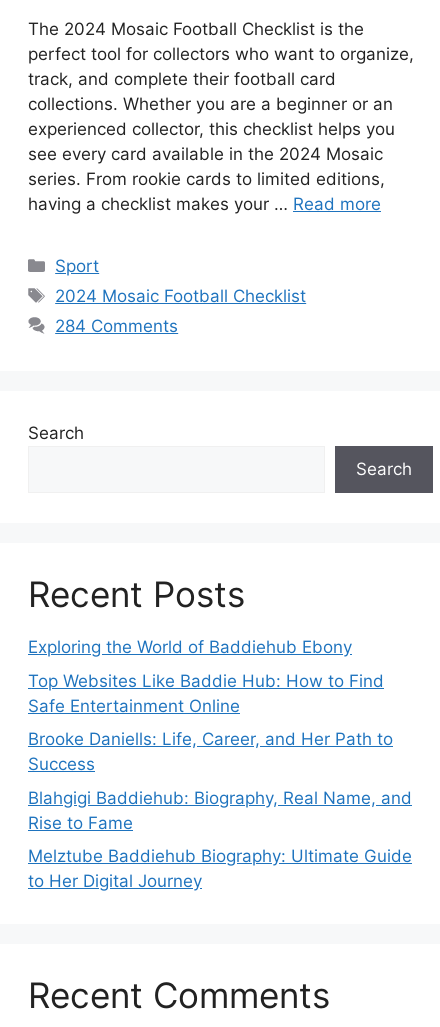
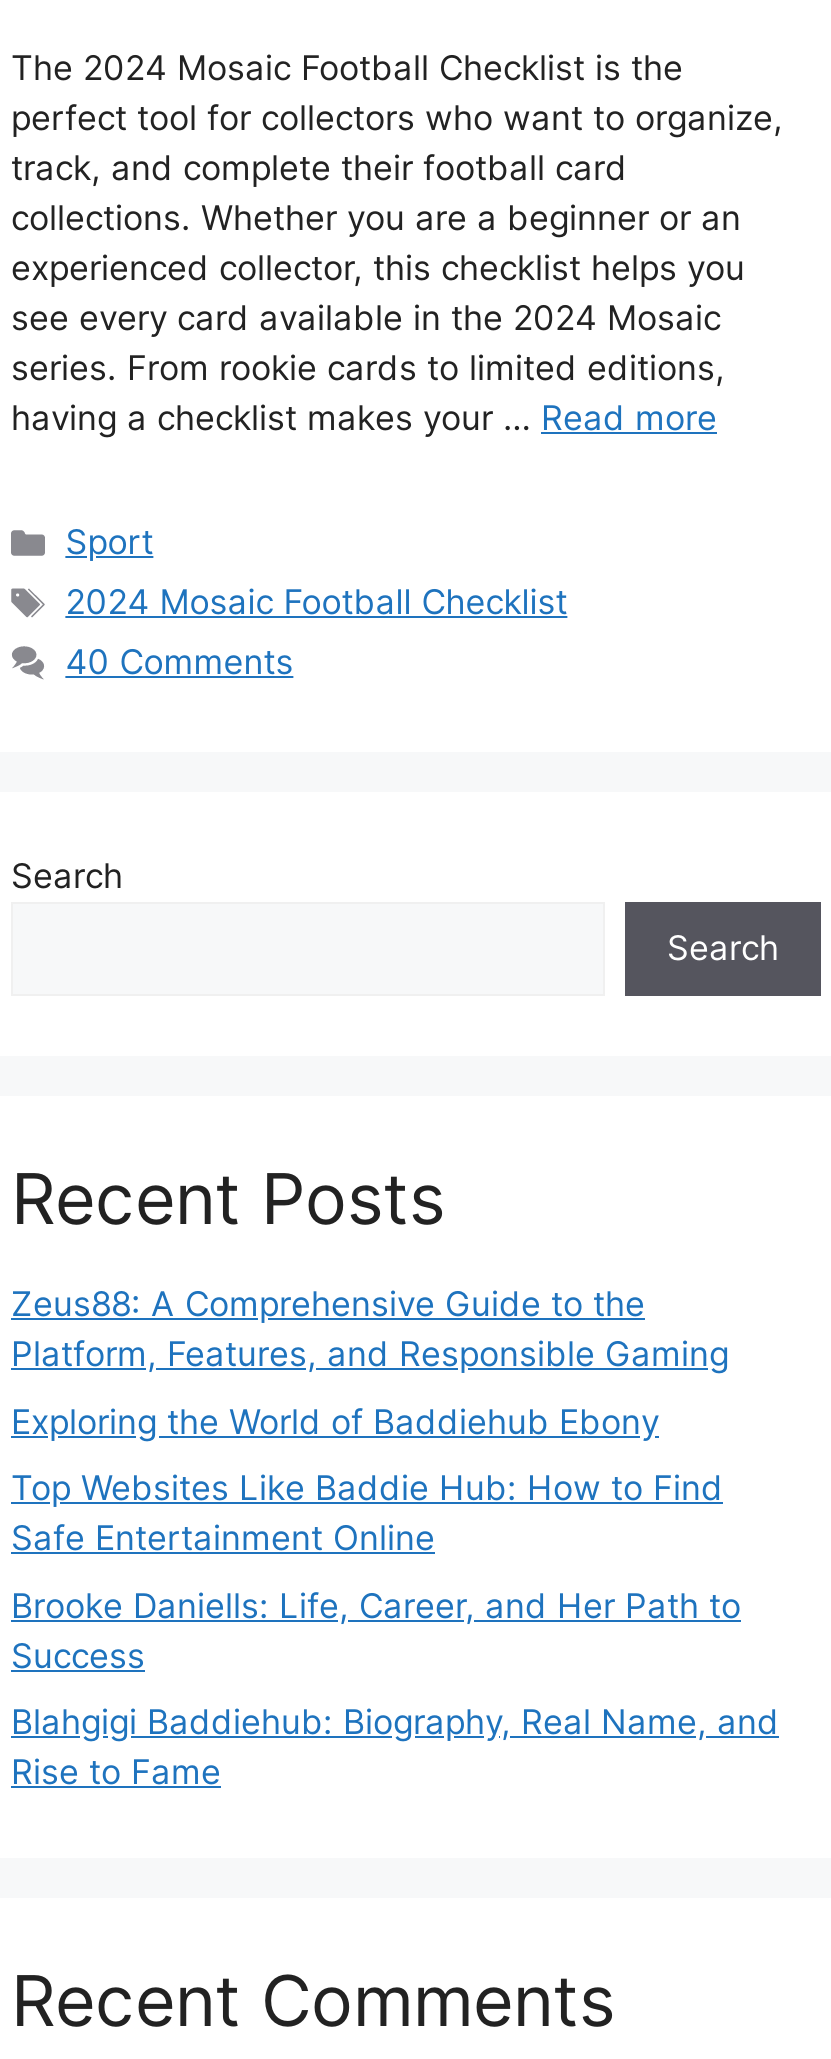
[55,316,178,336] 284 Comments -> [65,642,293,682] 40 Comments
none -> [11,1284,729,1374] Zeus88: A Comprehensive Guide to the | Platform, Features, and Responsible Gaming
moved [28,637,412,833] -> [11,1401,779,1792]: Exploring the World of Baddiehub Ebony | Top Websites Like Baddie Hub: How to Find | Safe Entertainment Online | Brooke Daniells: Life, Career, and Her Path to | Success | Blahgigi Baddiehub: Biography, Real Name, and | Rise to Fame
[28,846,412,891] Melztube Baddiehub Biography: Ultimate Guide | to Her Digital Journey -> none

